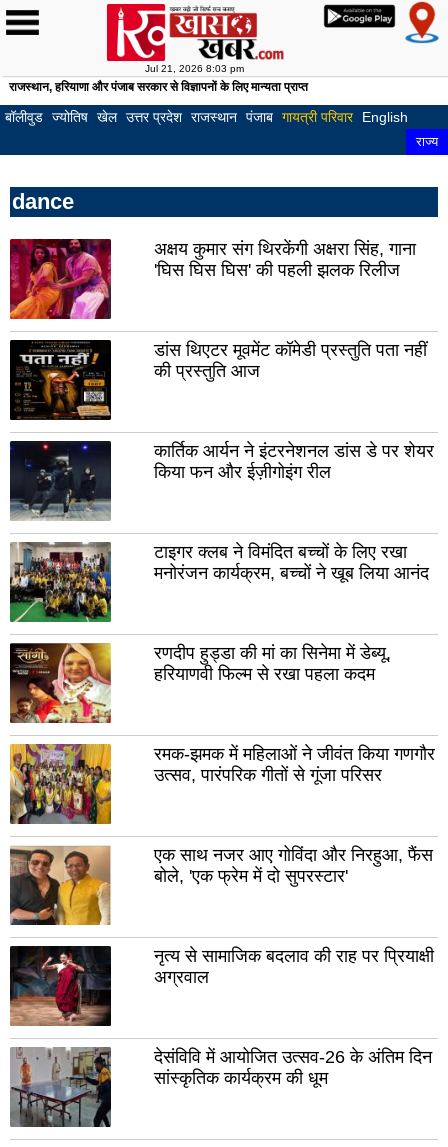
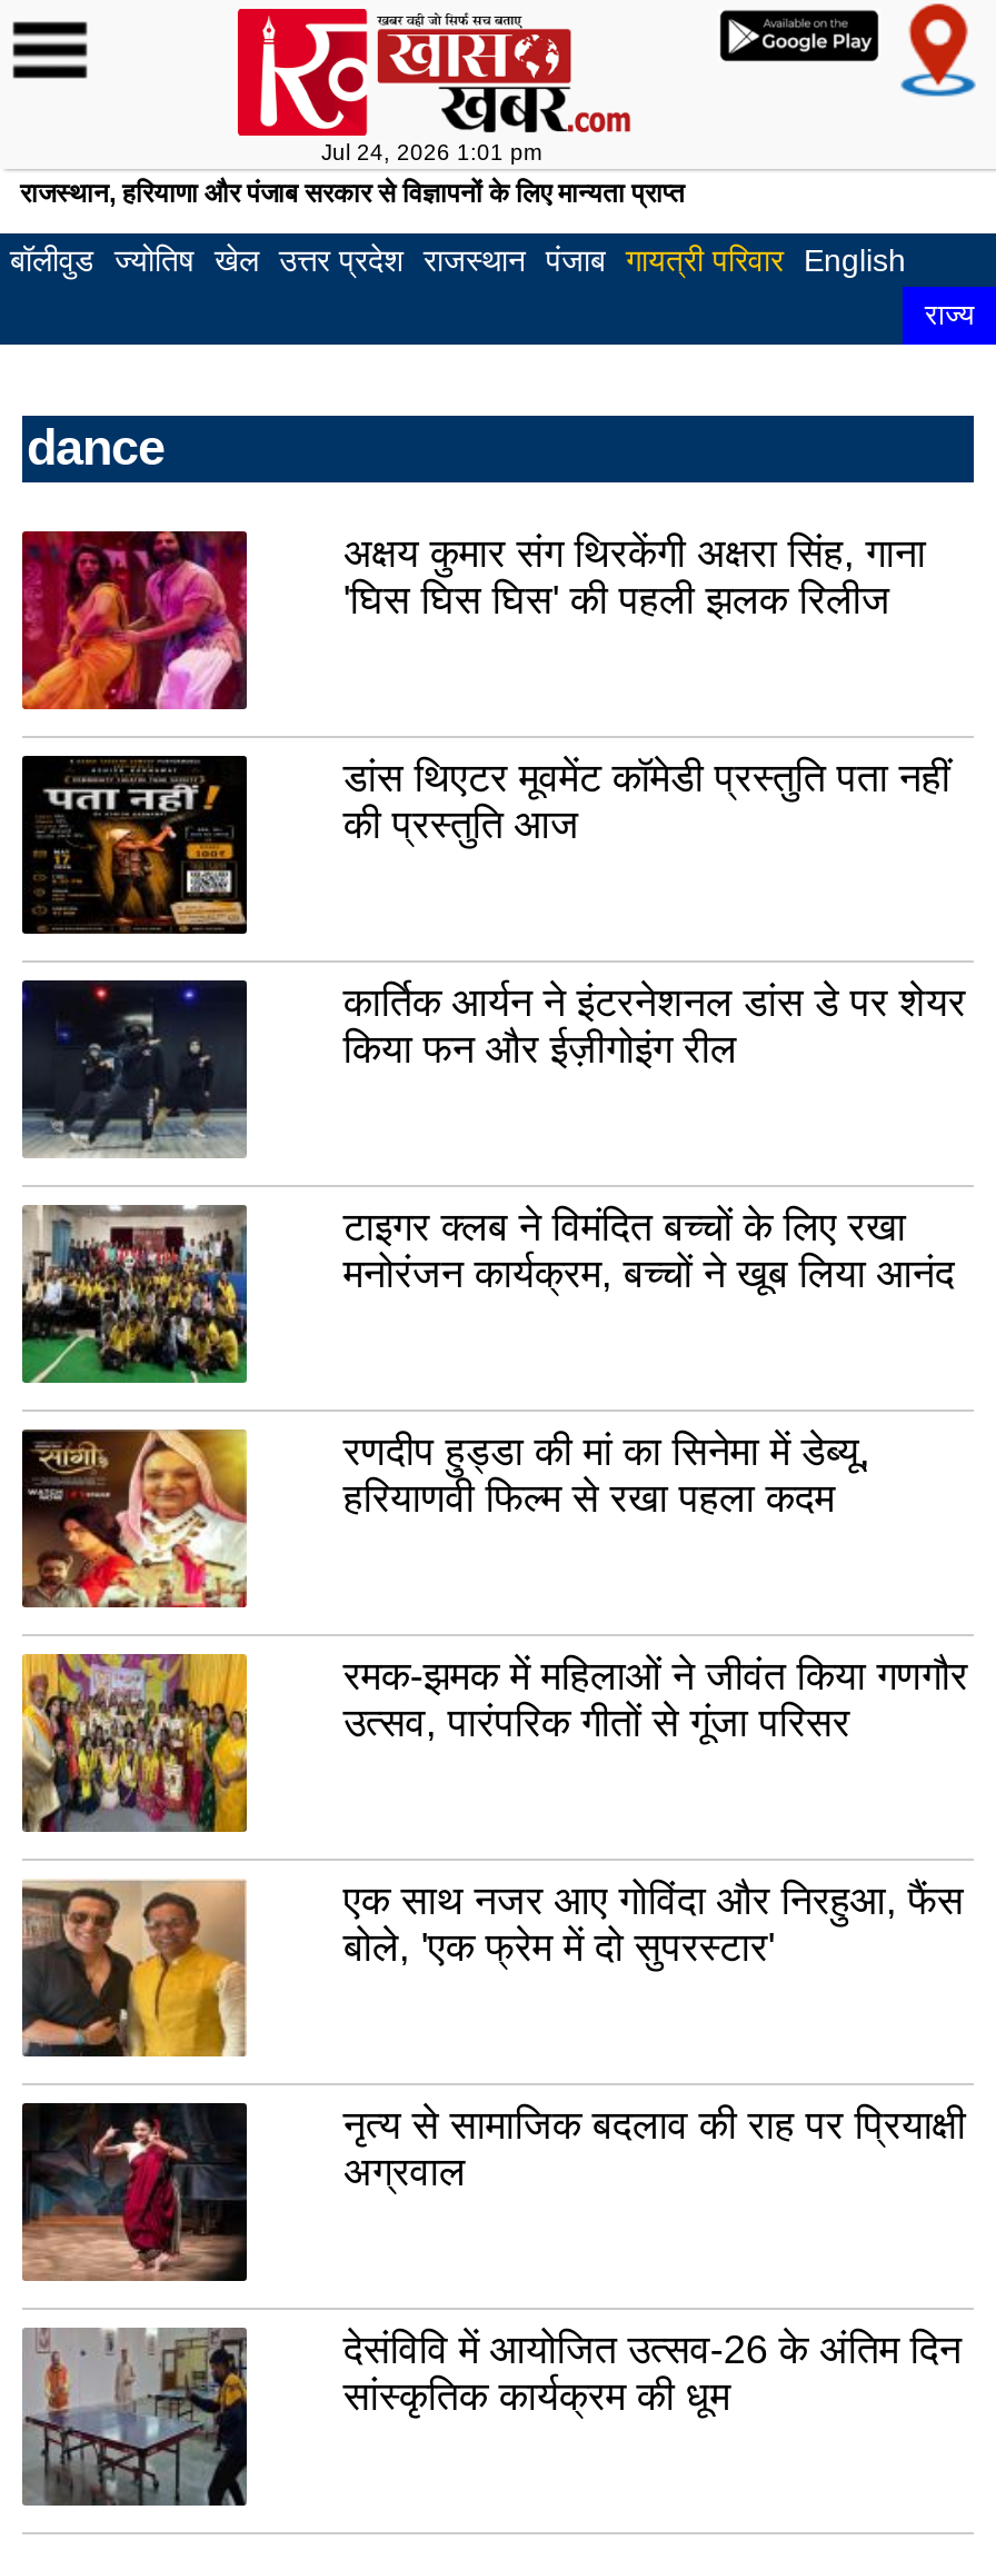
[144,63,243,74] Jul 21, 2026 8:03 pm -> [321,140,541,165] Jul 24, 2026 1:01 pm

